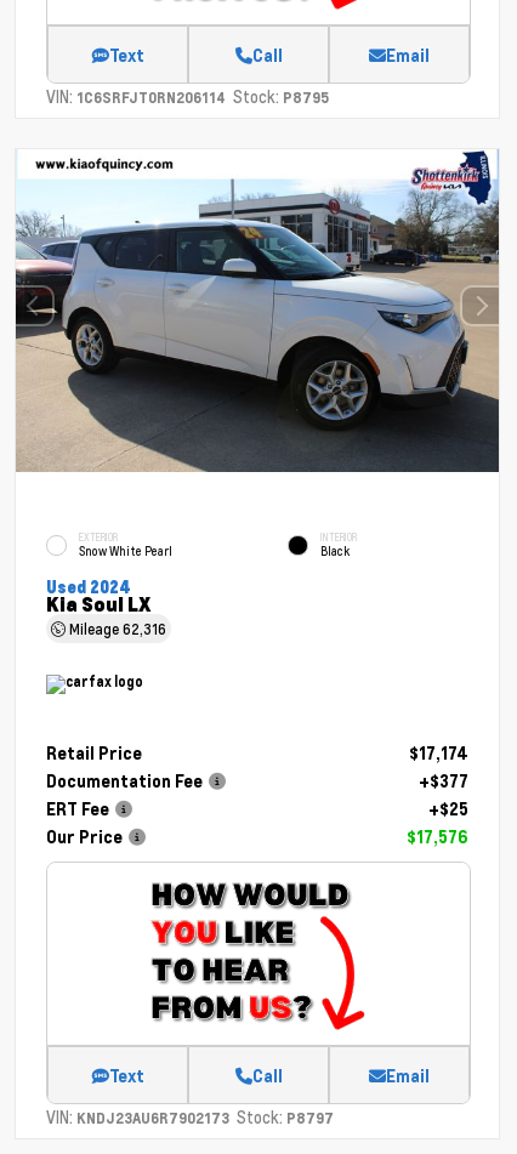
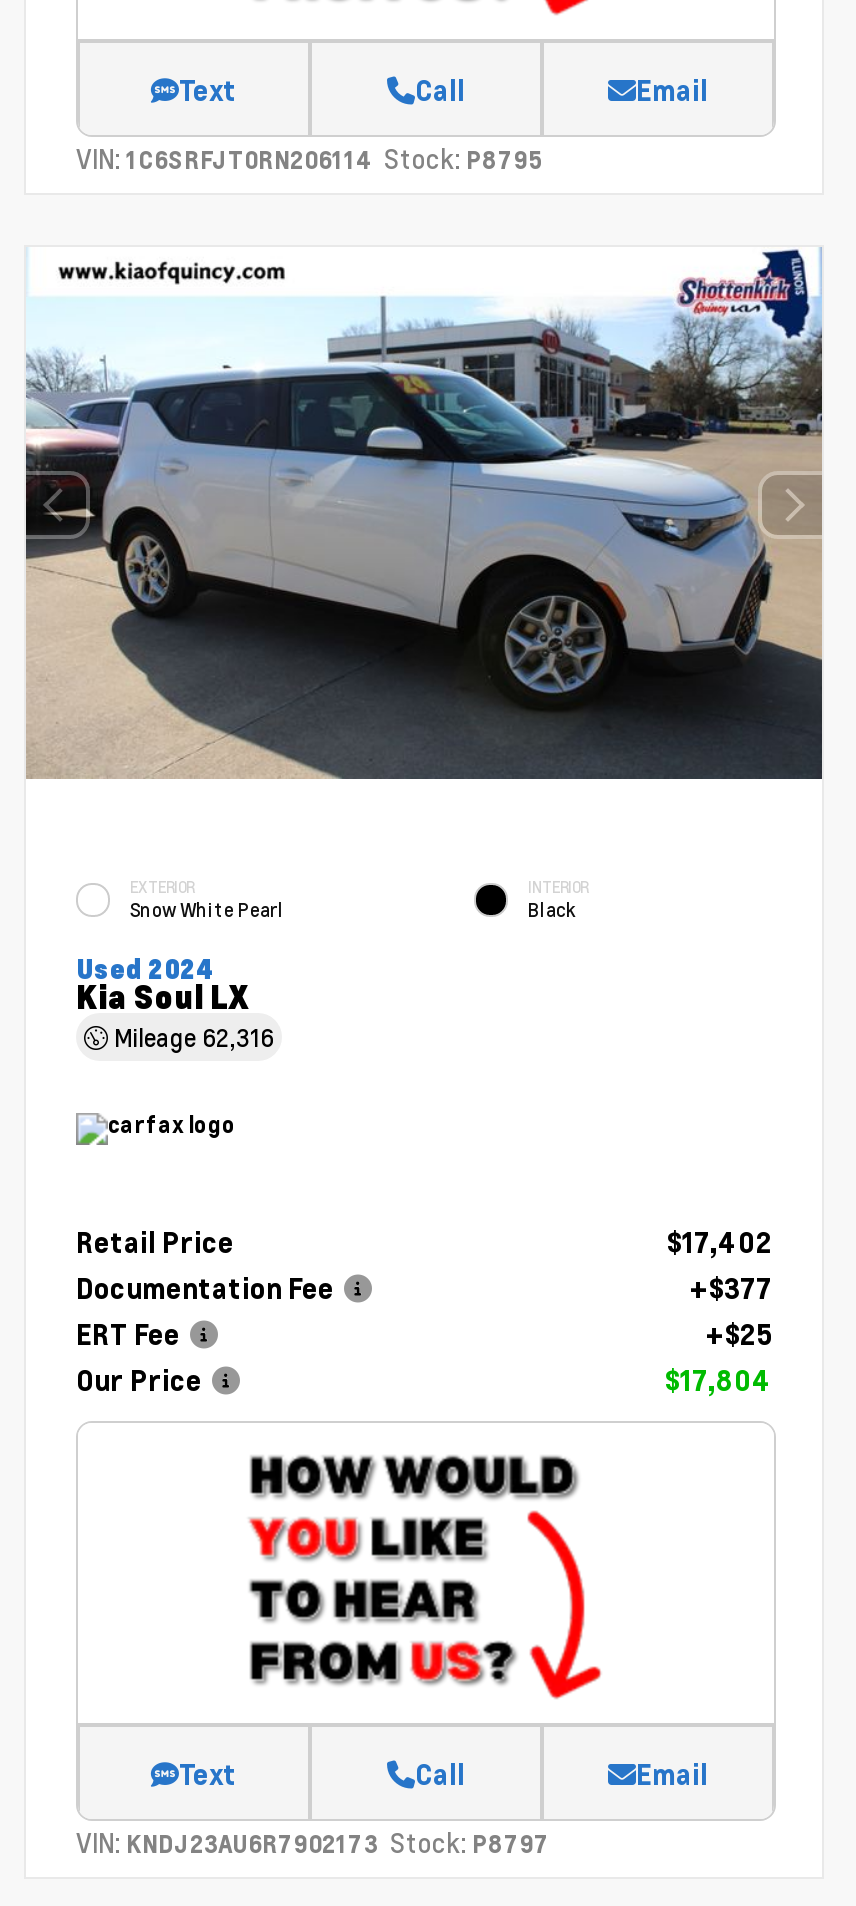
[409,742,468,763] $17,174 -> [666,1223,772,1257] $17,402
[407,826,468,846] $17,576 -> [664,1361,772,1395] $17,804

